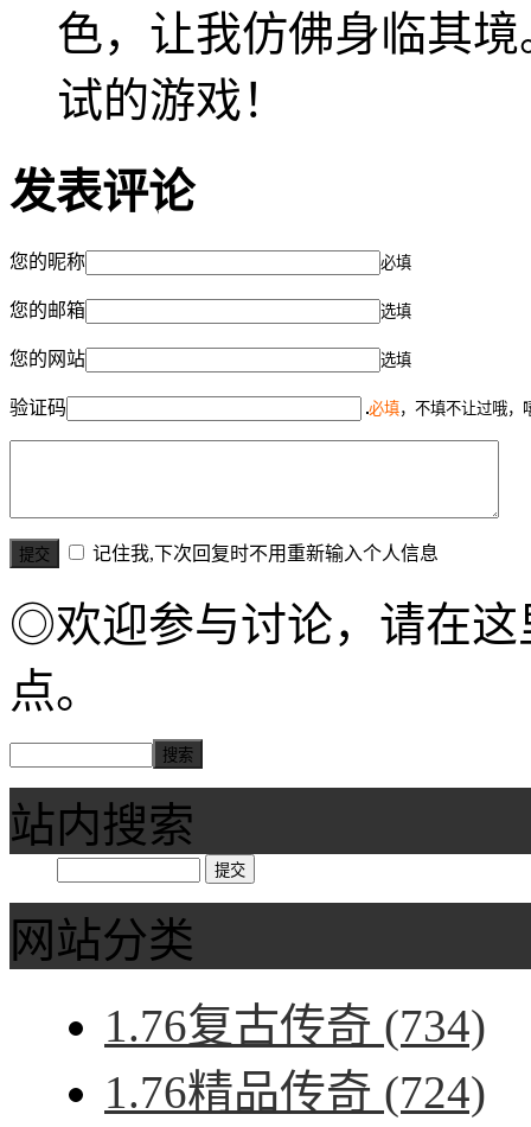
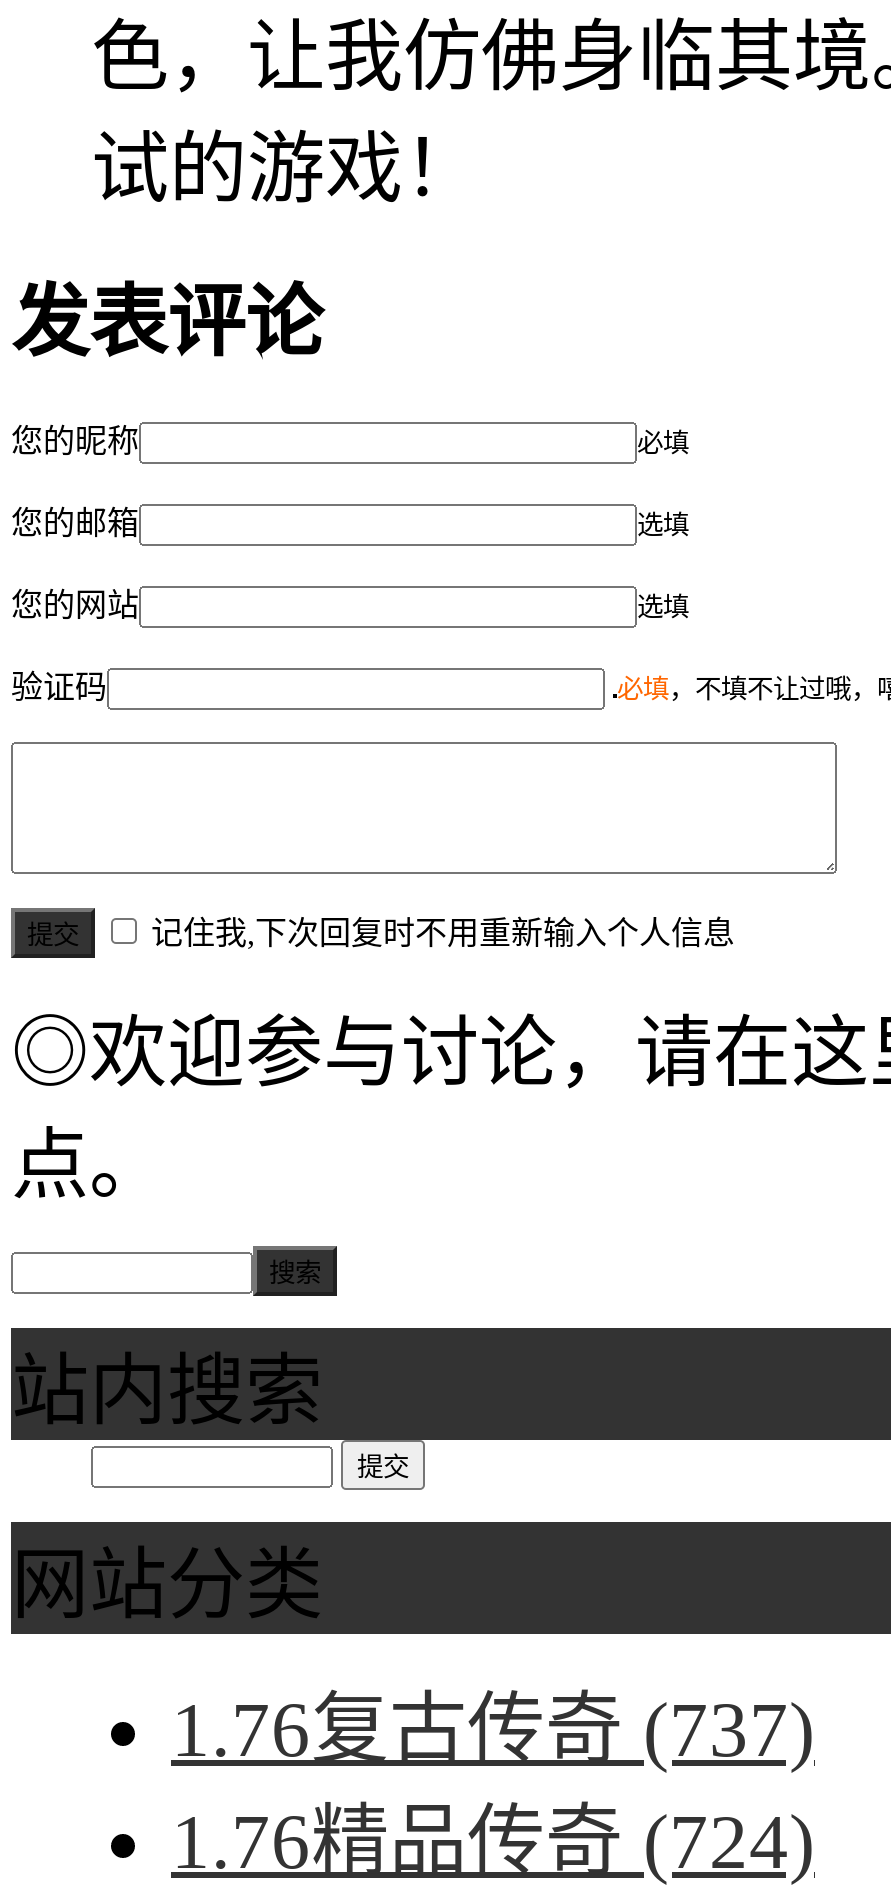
[104,1000,486,1051] 1.76复古传奇(734) -> [171,1686,815,1772] 1.76复古传奇(737)

